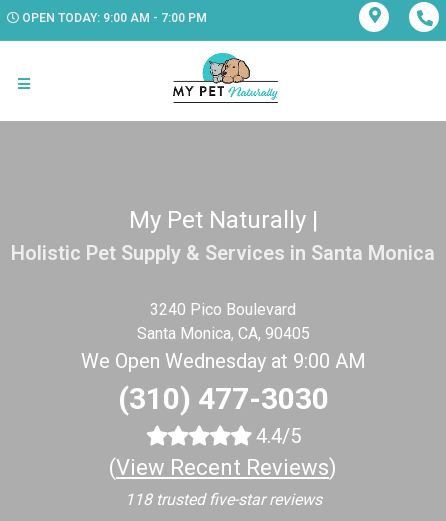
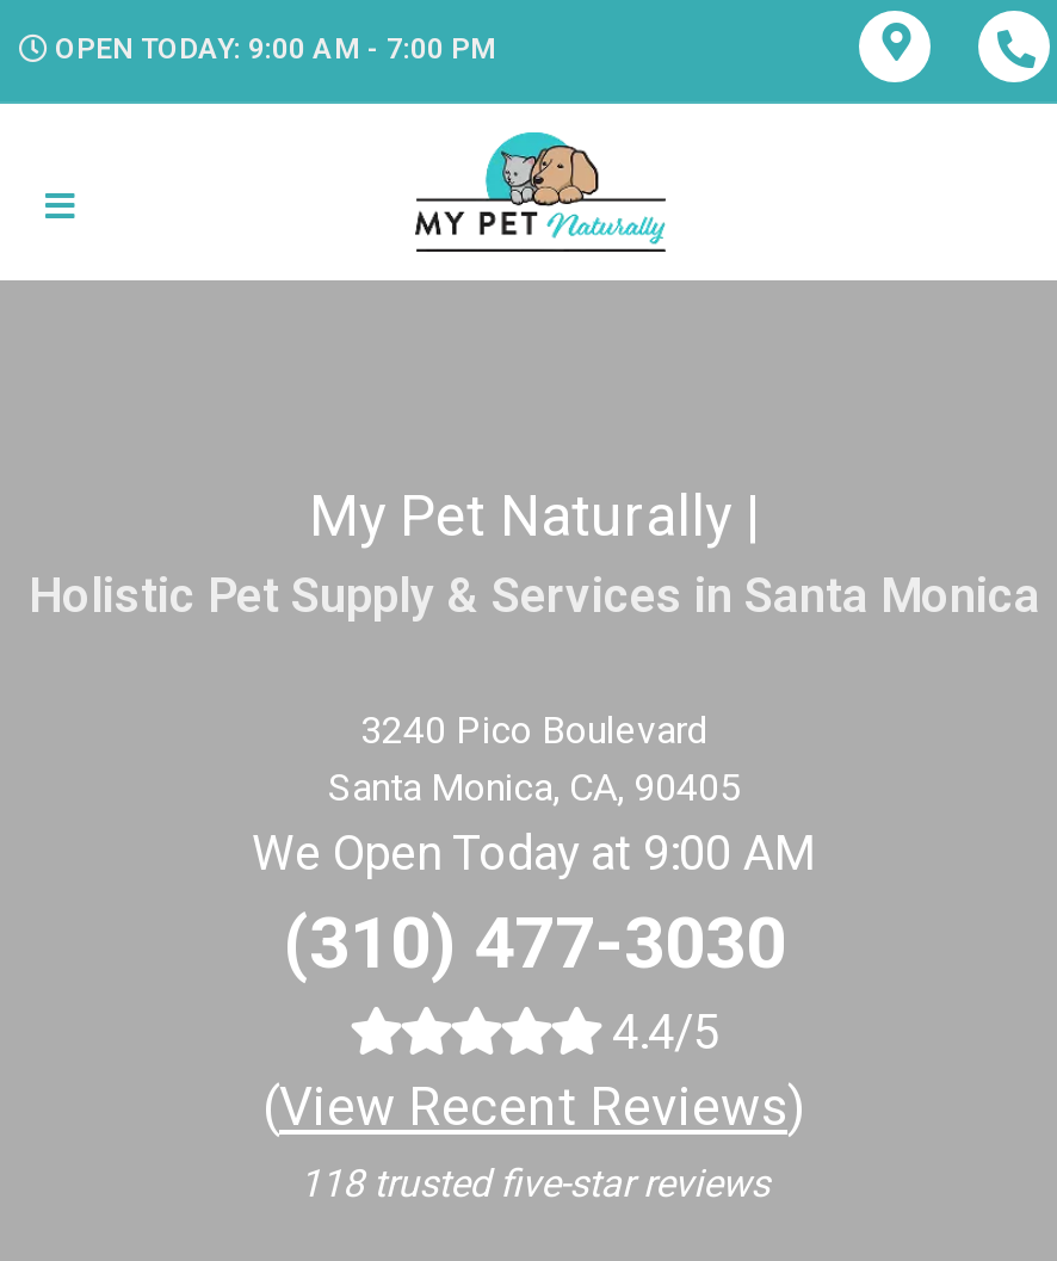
[80,349,365,373] We Open Wednesday at 9:00 AM -> [252,823,817,881] We Open Today at 9:00 AM

